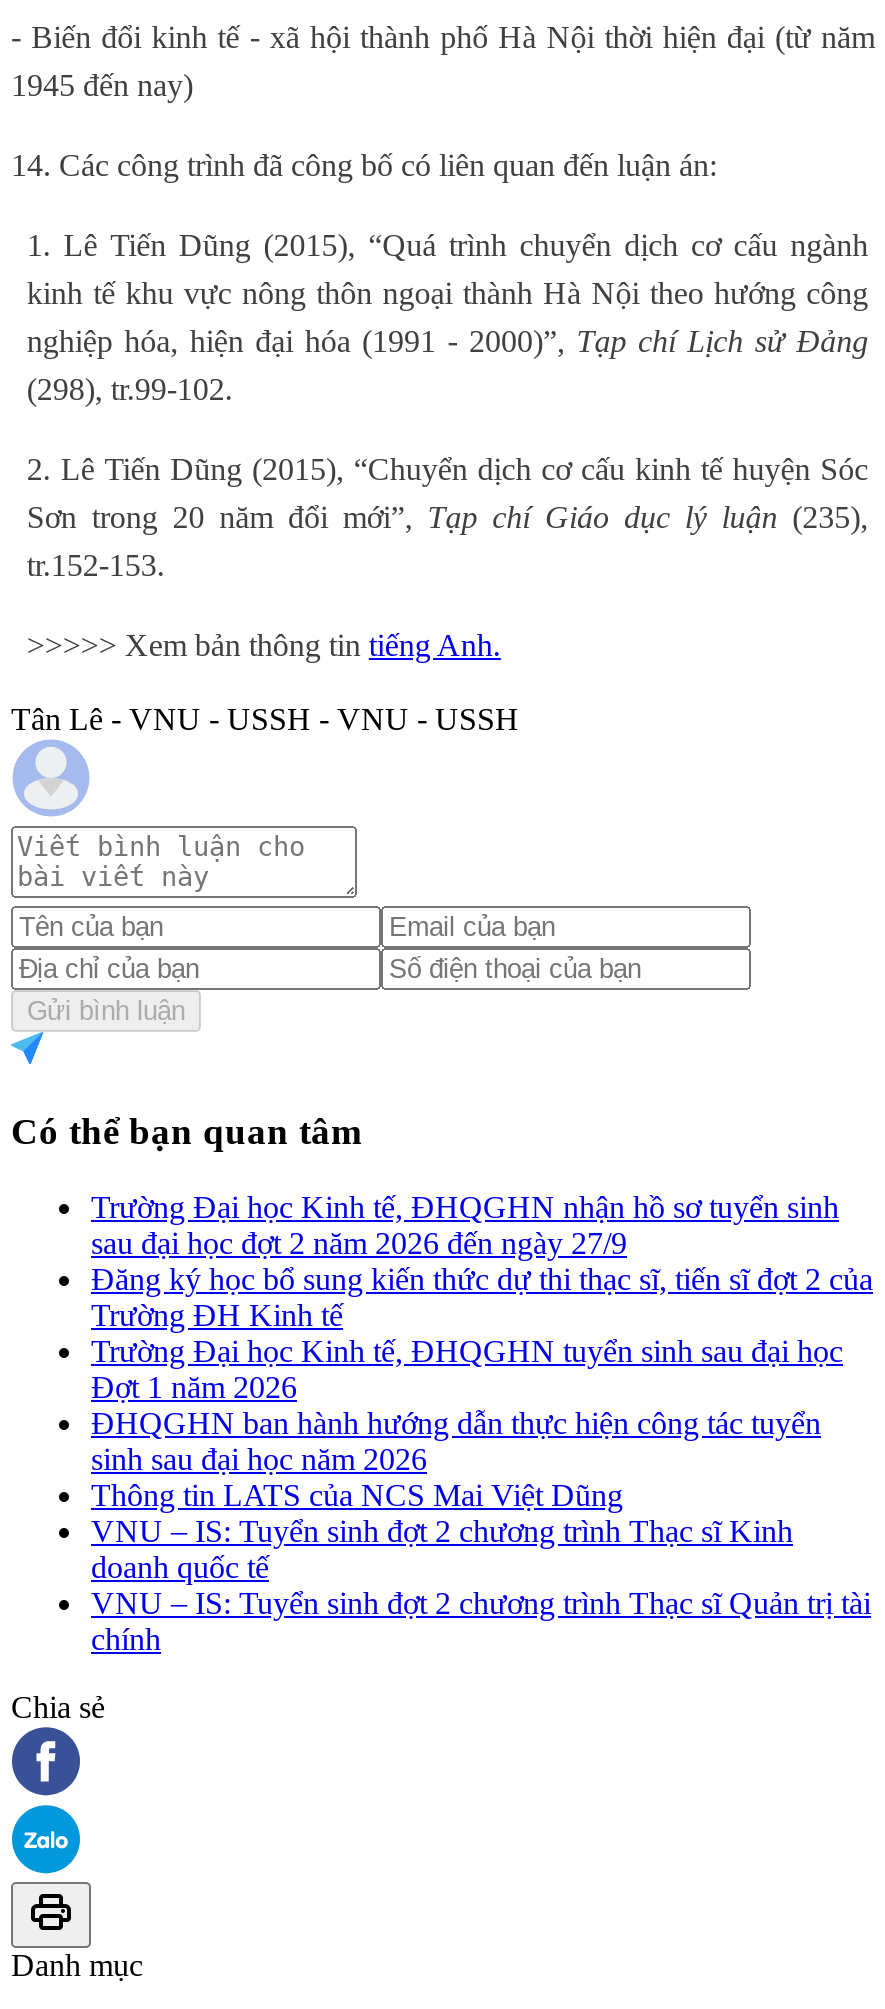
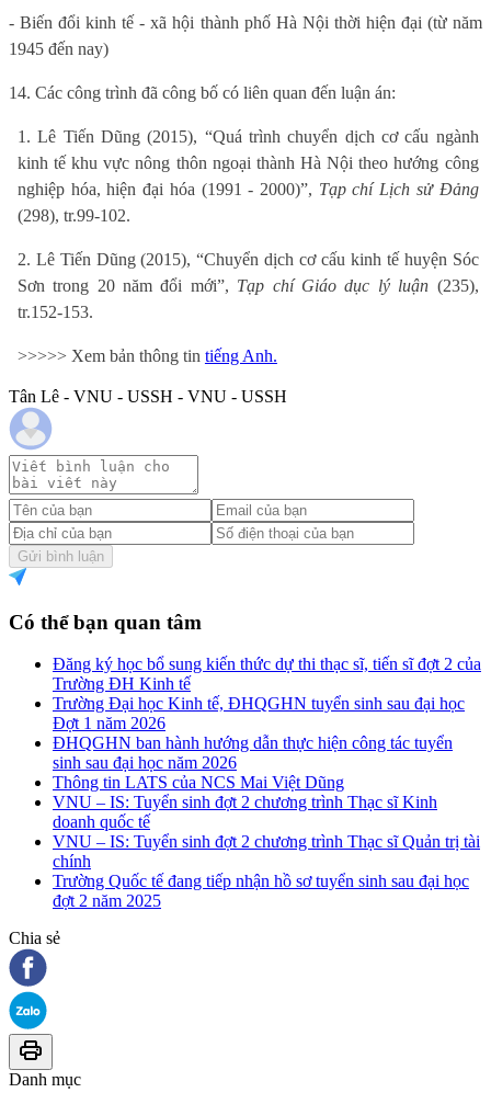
[91,1190,839,1260] Trường Đại học Kinh tế, ĐHQGHN nhận hồ sơ tuyển sinh | sau đại học đợt 2 năm 2026 đến ngày 27/9 -> none
moved [91,1262,873,1656] -> [53,655,481,871]: Đăng ký học bổ sung kiến thức dự thi thạc sĩ, tiến sĩ đợt 2 của | Trường ĐH Kinh tế | Trường Đại học Kinh tế, ĐHQGHN tuyển sinh sau đại học | ... | VNU – IS: Tuyển sinh đợt 2 chương trình Thạc sĩ Quản trị tài | chính
none -> [53,872,469,910] Trường Quốc tế đang tiếp nhận hồ sơ tuyển sinh sau đại học | đợt 2 năm 2025

